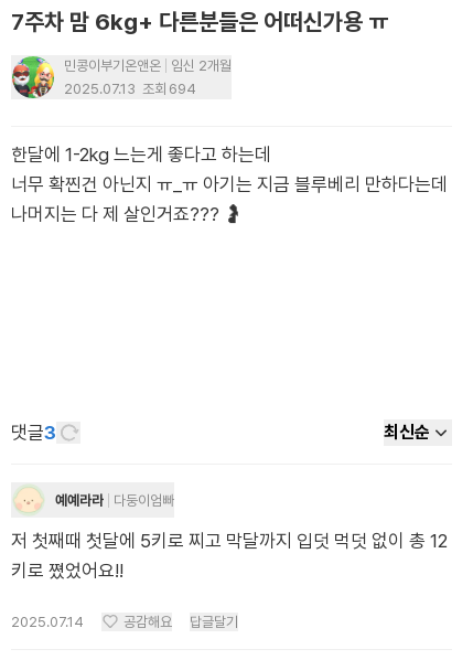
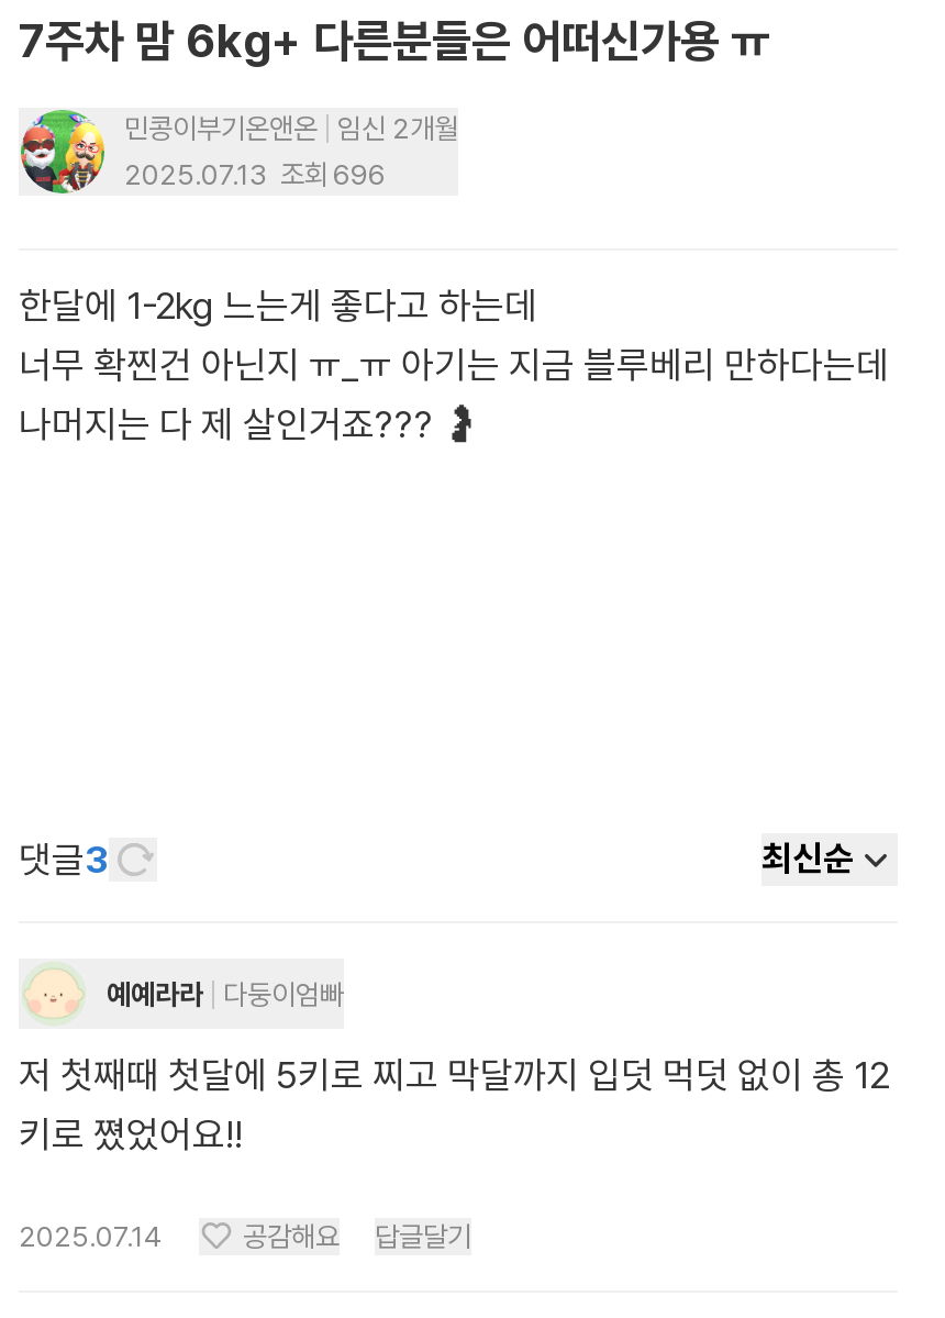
[64,81,196,97] 2025.07.13 조회 694 -> [124,158,386,191] 2025.07.13 조회 696

